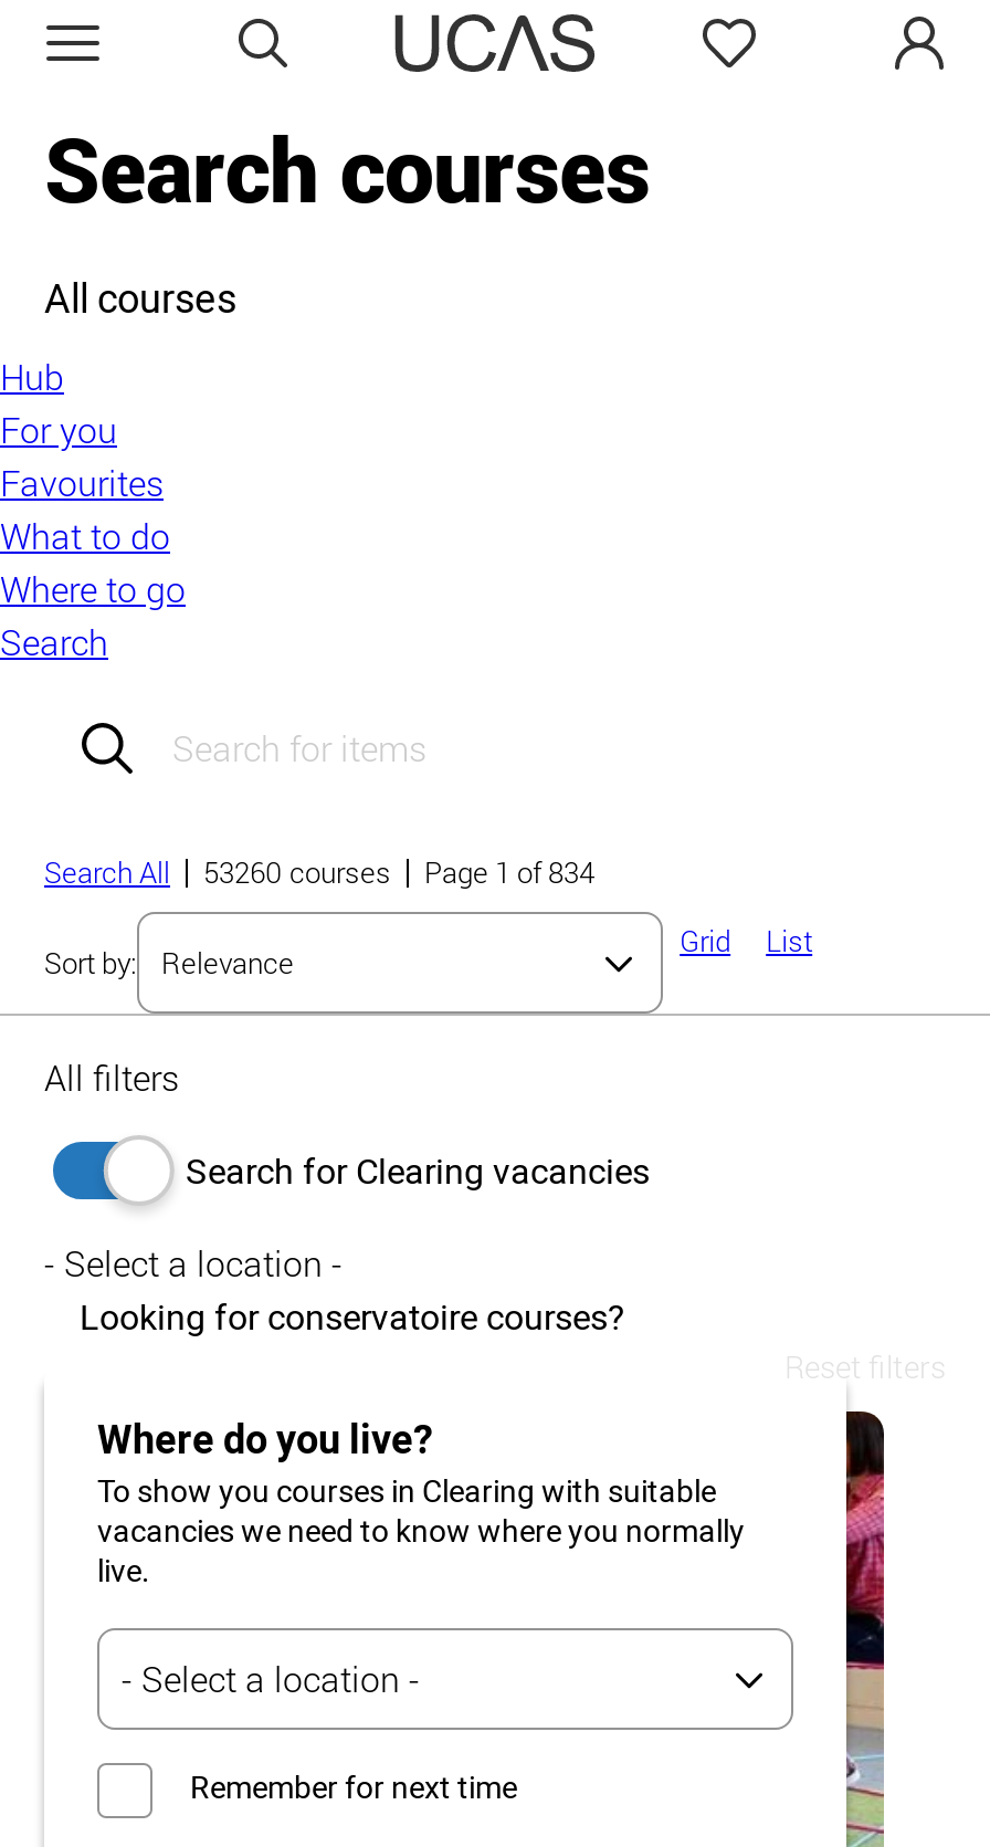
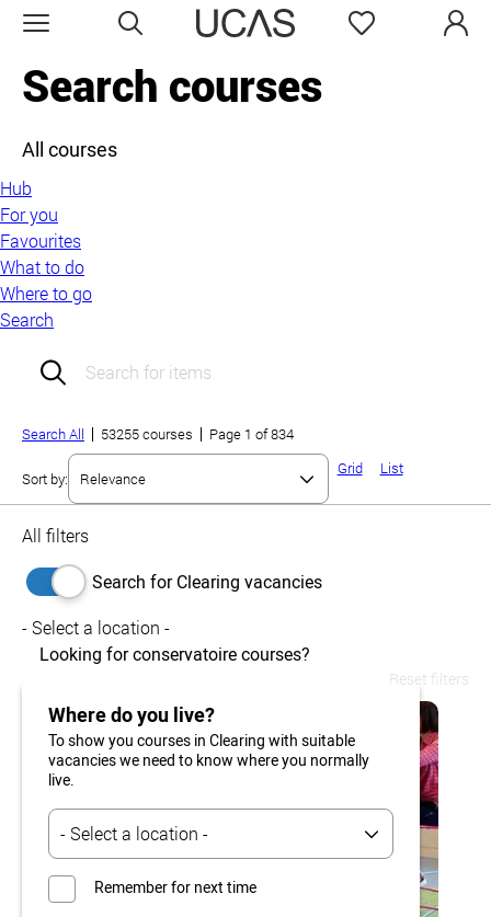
[44,853,594,892] Search All 53260 courses Page 1 of 834 -> [22,424,294,444] Search All 53255 courses Page 1 of 834

